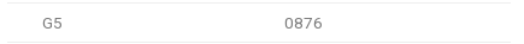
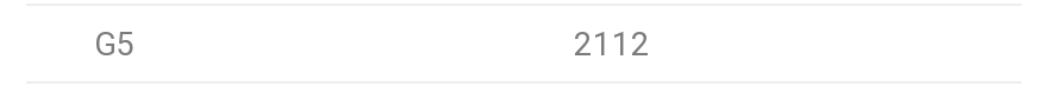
[284,13,323,32] 0876 -> [574,25,650,62] 2112

